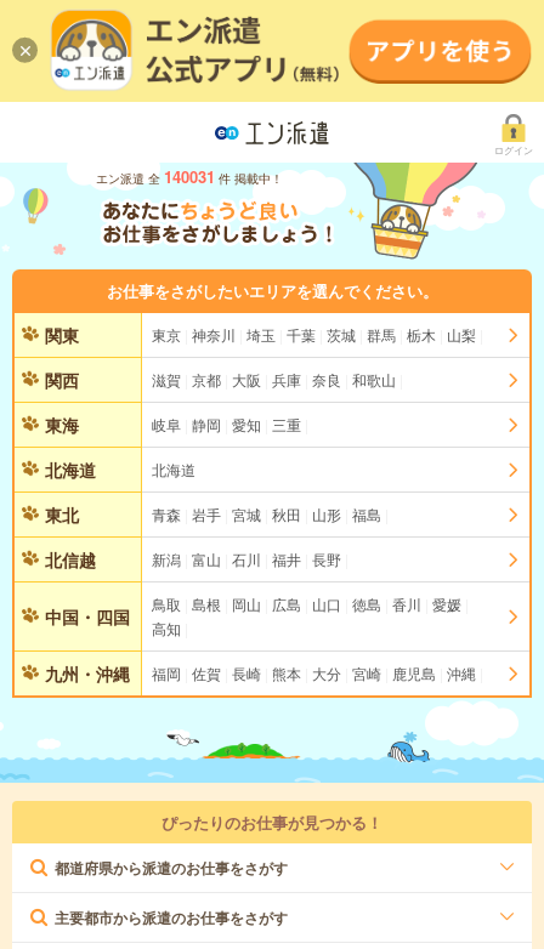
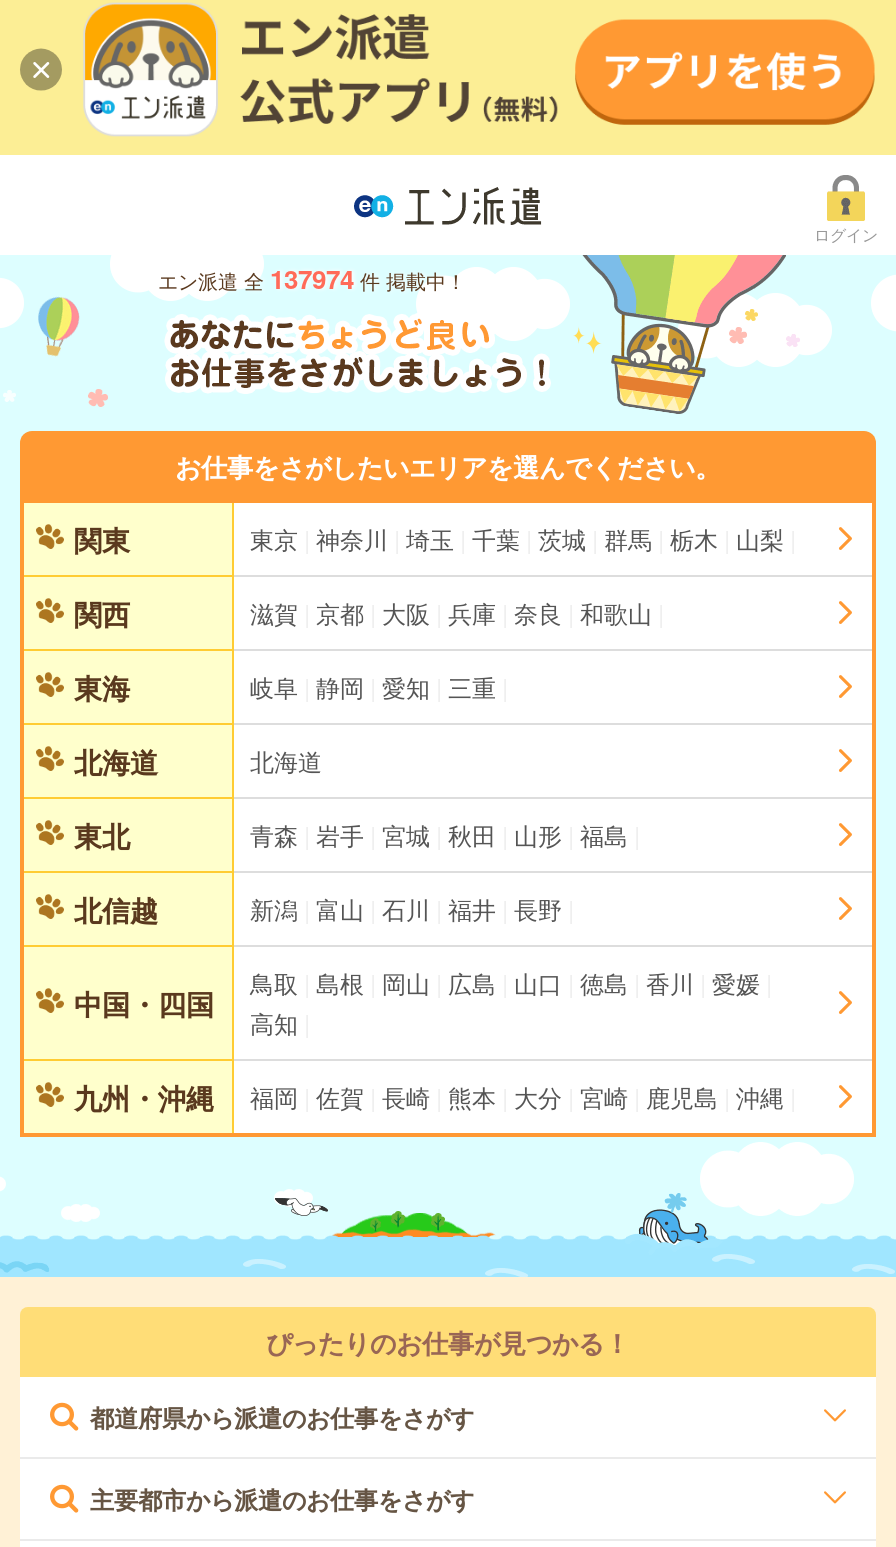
[96,166,283,189] エン派遣 全 140031 件 掲載中！ -> [158,260,466,298] エン派遣 全 137974 件 掲載中！

